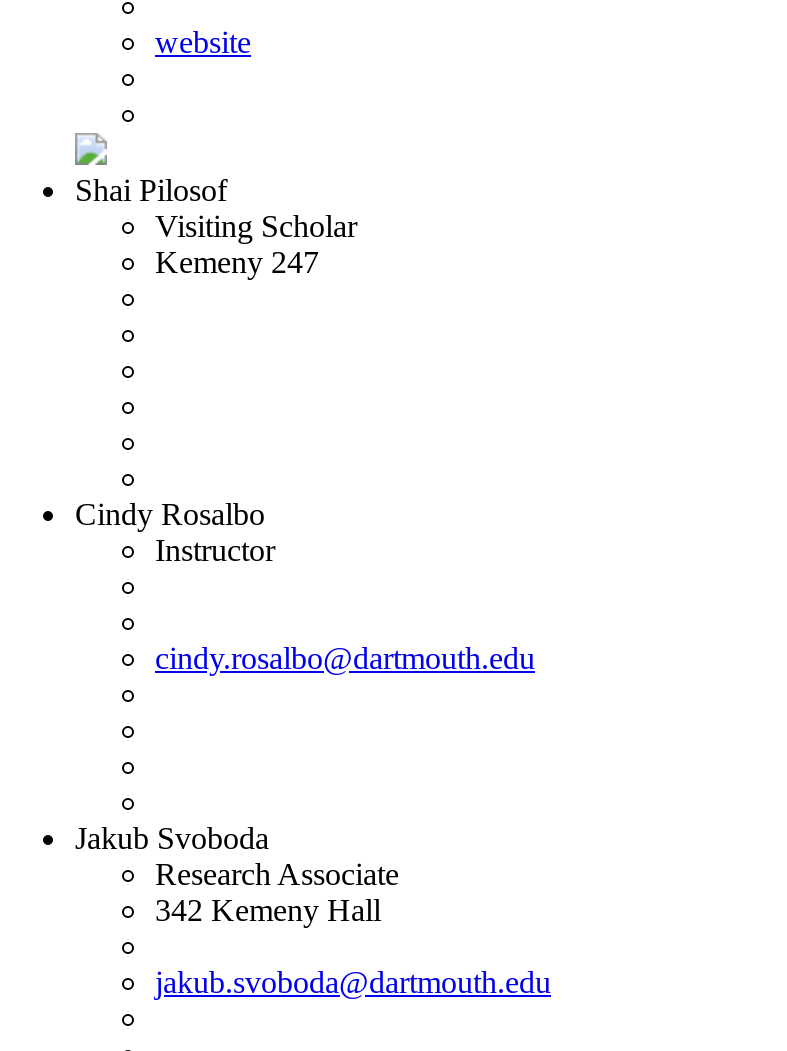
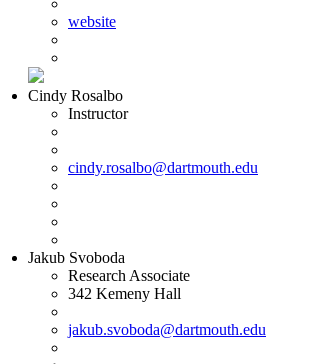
[75,174,357,280] Shai Pilosof | Visiting Scholar | Kemeny 247 -> none

